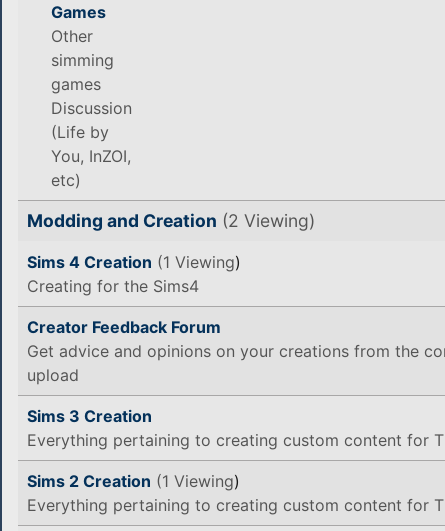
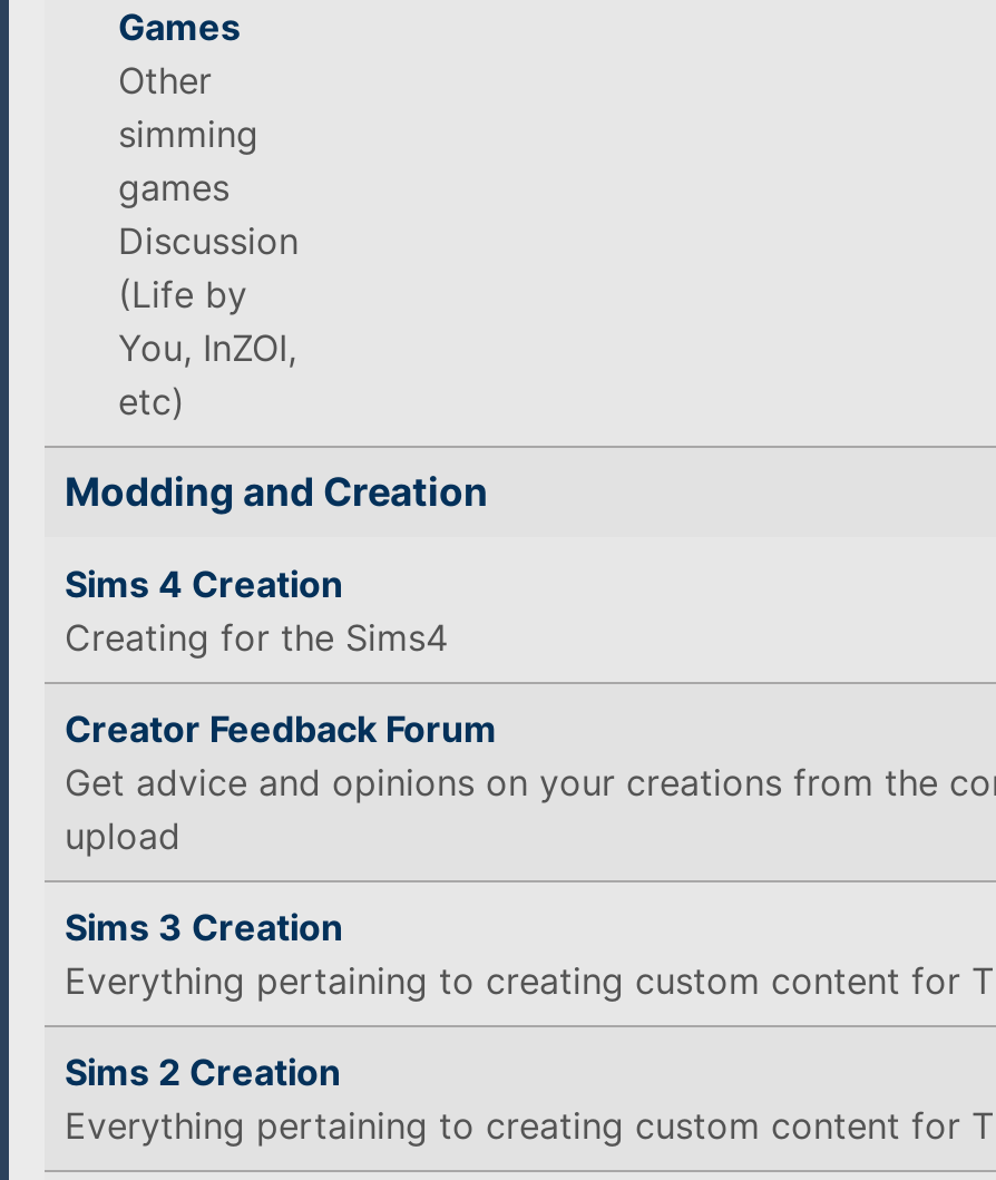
[27,210,315,231] Modding and Creation (2 Viewing) -> [65,468,488,515] Modding and Creation
[27,252,241,272] Sims 4 Creation (1 Viewing) -> [65,562,343,607] Sims 4 Creation
[27,471,240,491] Sims 2 Creation (1 Viewing) -> [65,1050,341,1095] Sims 2 Creation

